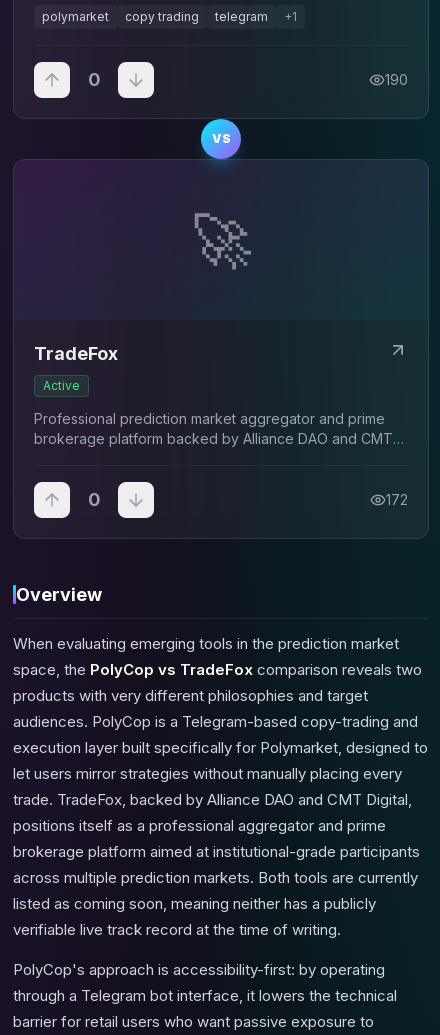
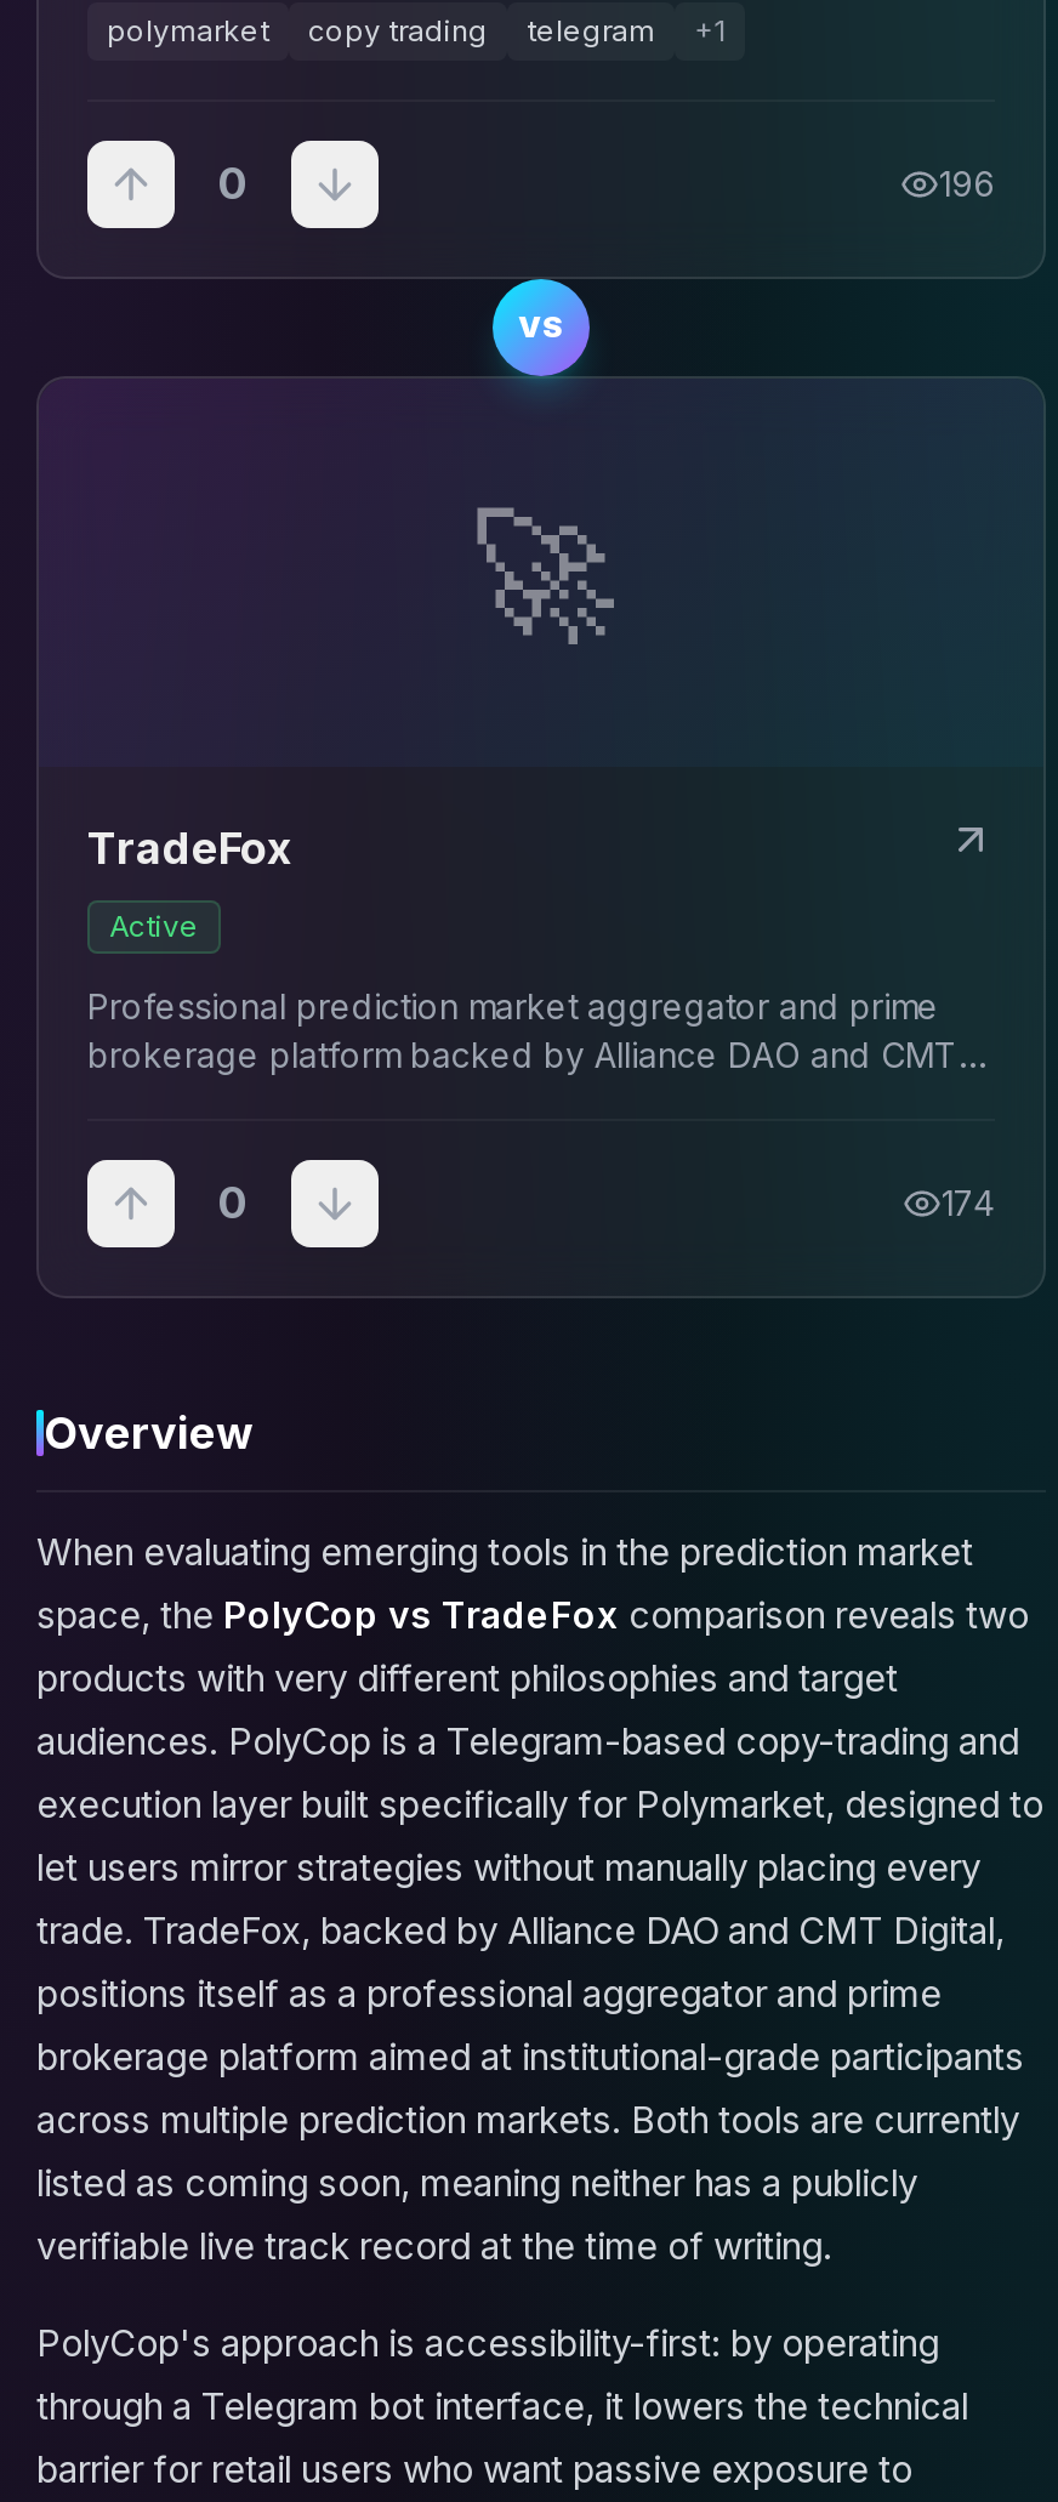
[385,71,408,88] 190 -> [939,163,995,204] 196
[386,491,408,508] 172 -> [942,1182,995,1223] 174

